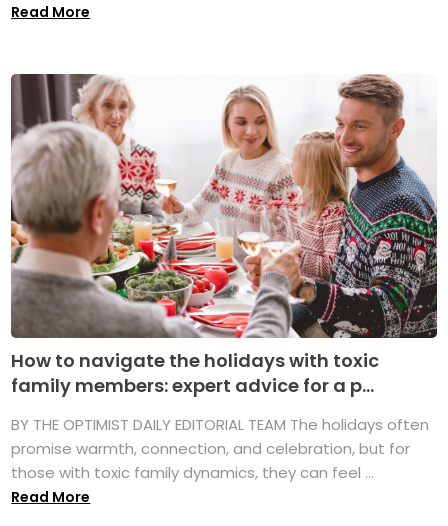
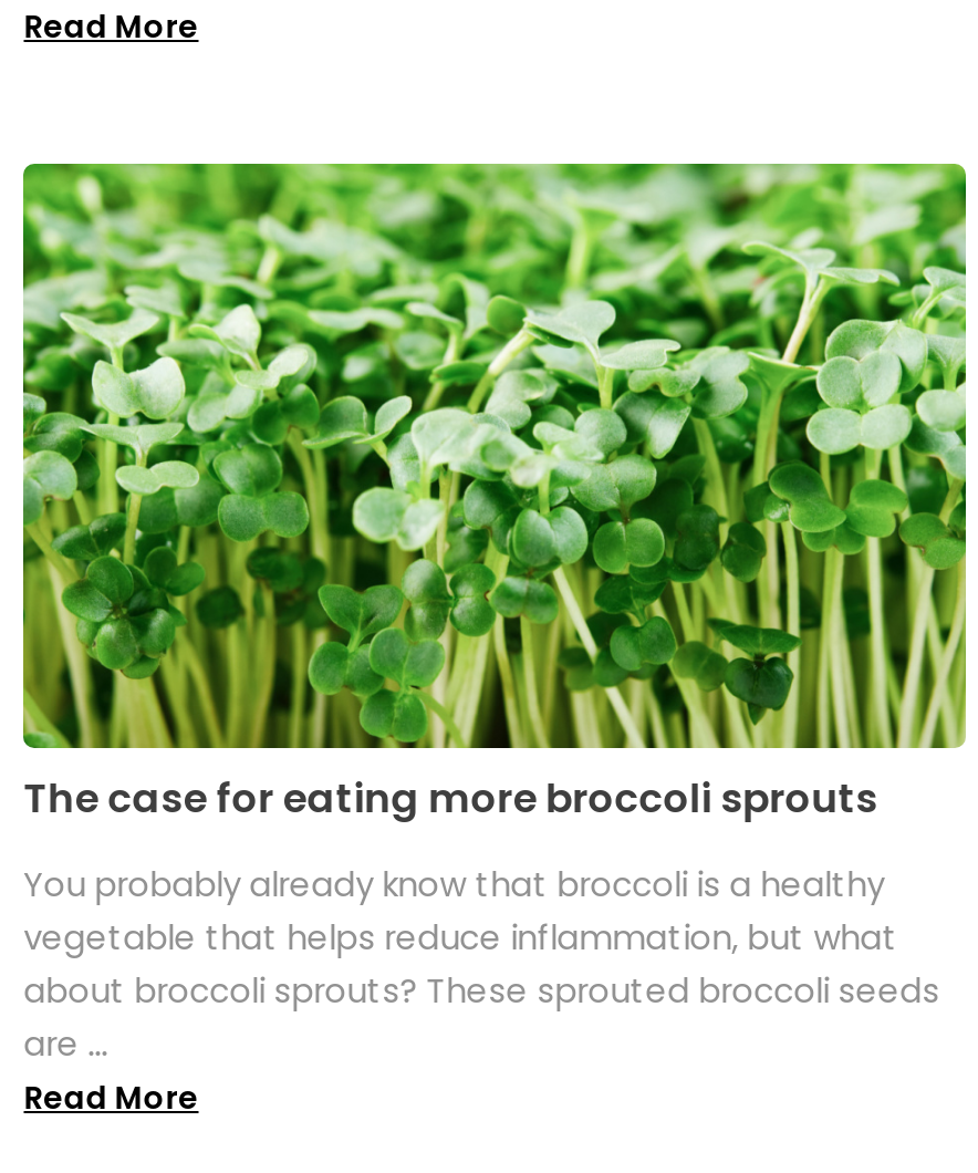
[10,73,438,398] [image] | How to navigate the holidays with toxic | family members: expert advice for a p... -> [21,162,968,826] [image] | The case for eating more broccoli sprouts
[11,414,429,483] BY THE OPTIMIST DAILY EDITORIAL TEAM The holidays often | promise warmth, connection, and celebration, but for | those with toxic family dynamics, they can feel ... -> [24,861,940,1067] You probably already know that broccoli is a healthy | vegetable that helps reduce inflammation, but what | about broccoli sprouts? These sprouted broccoli seeds | are ...

